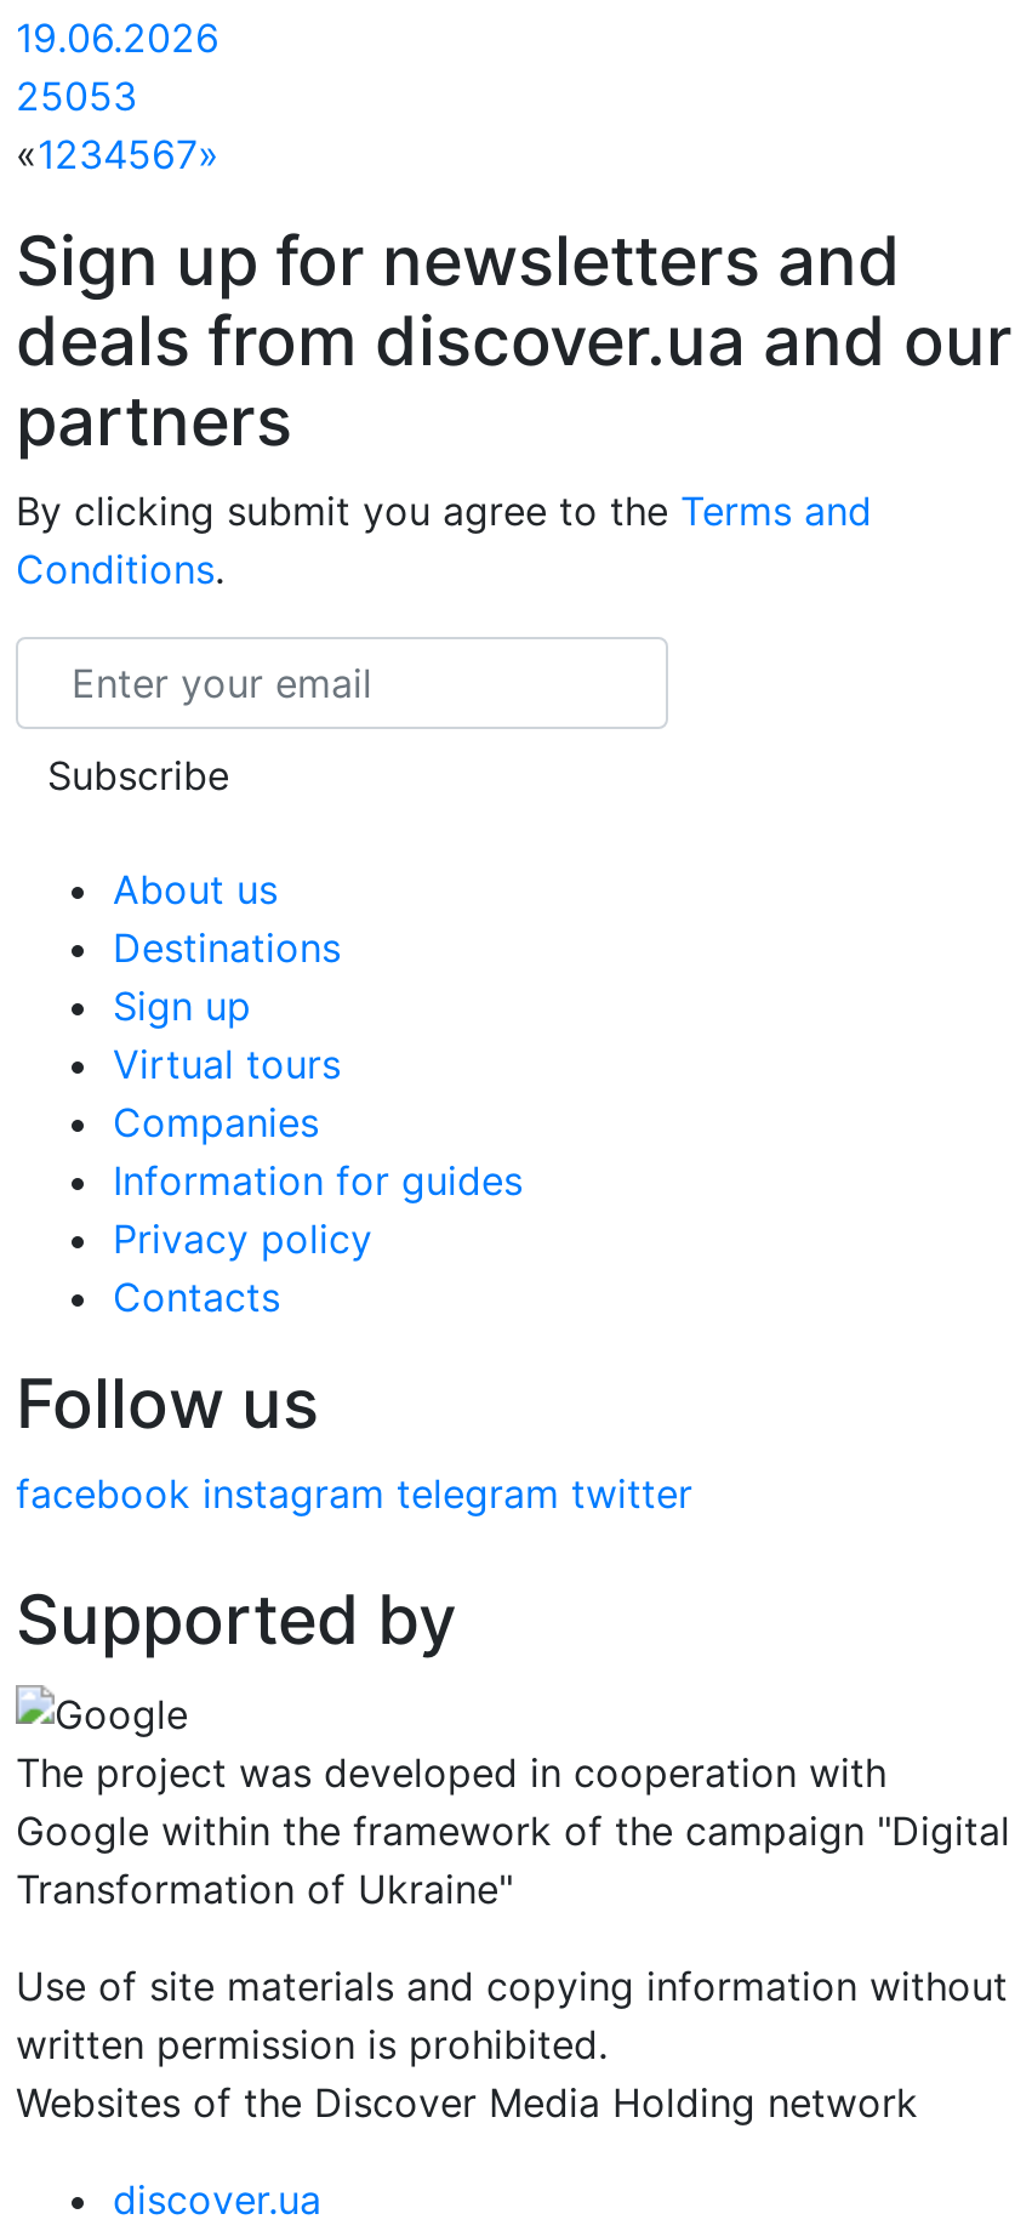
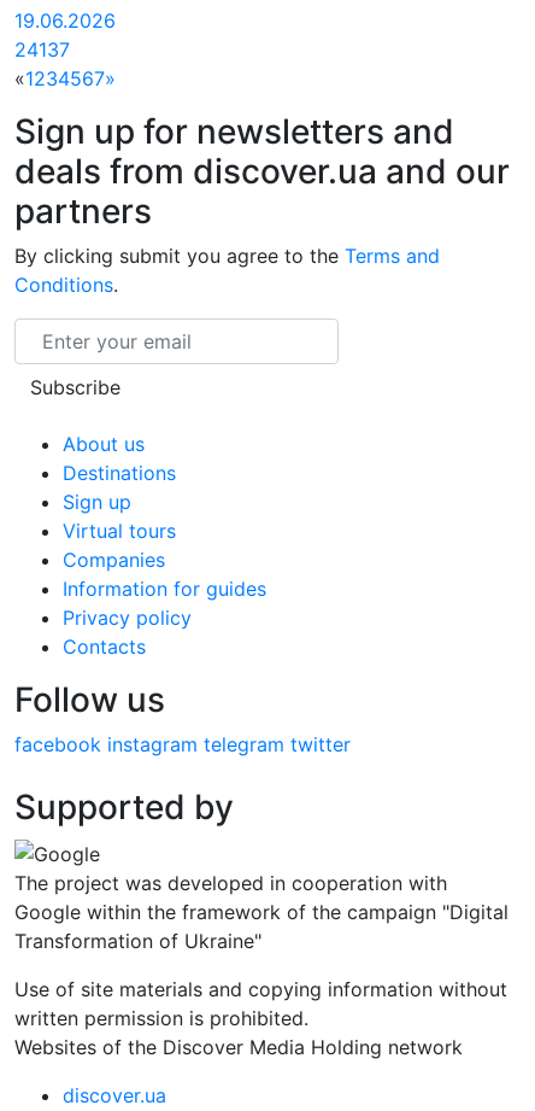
[16,72,137,121] 25053 -> [14,38,70,62] 24137

